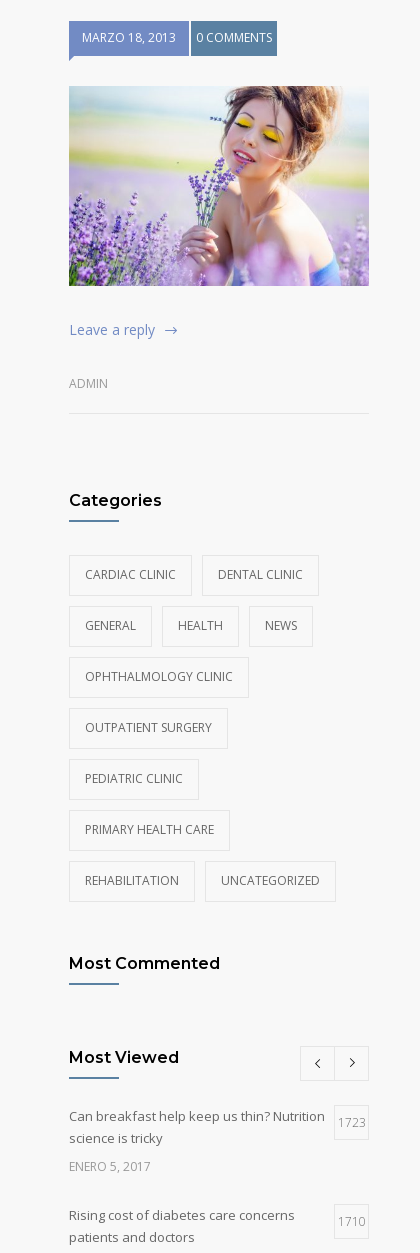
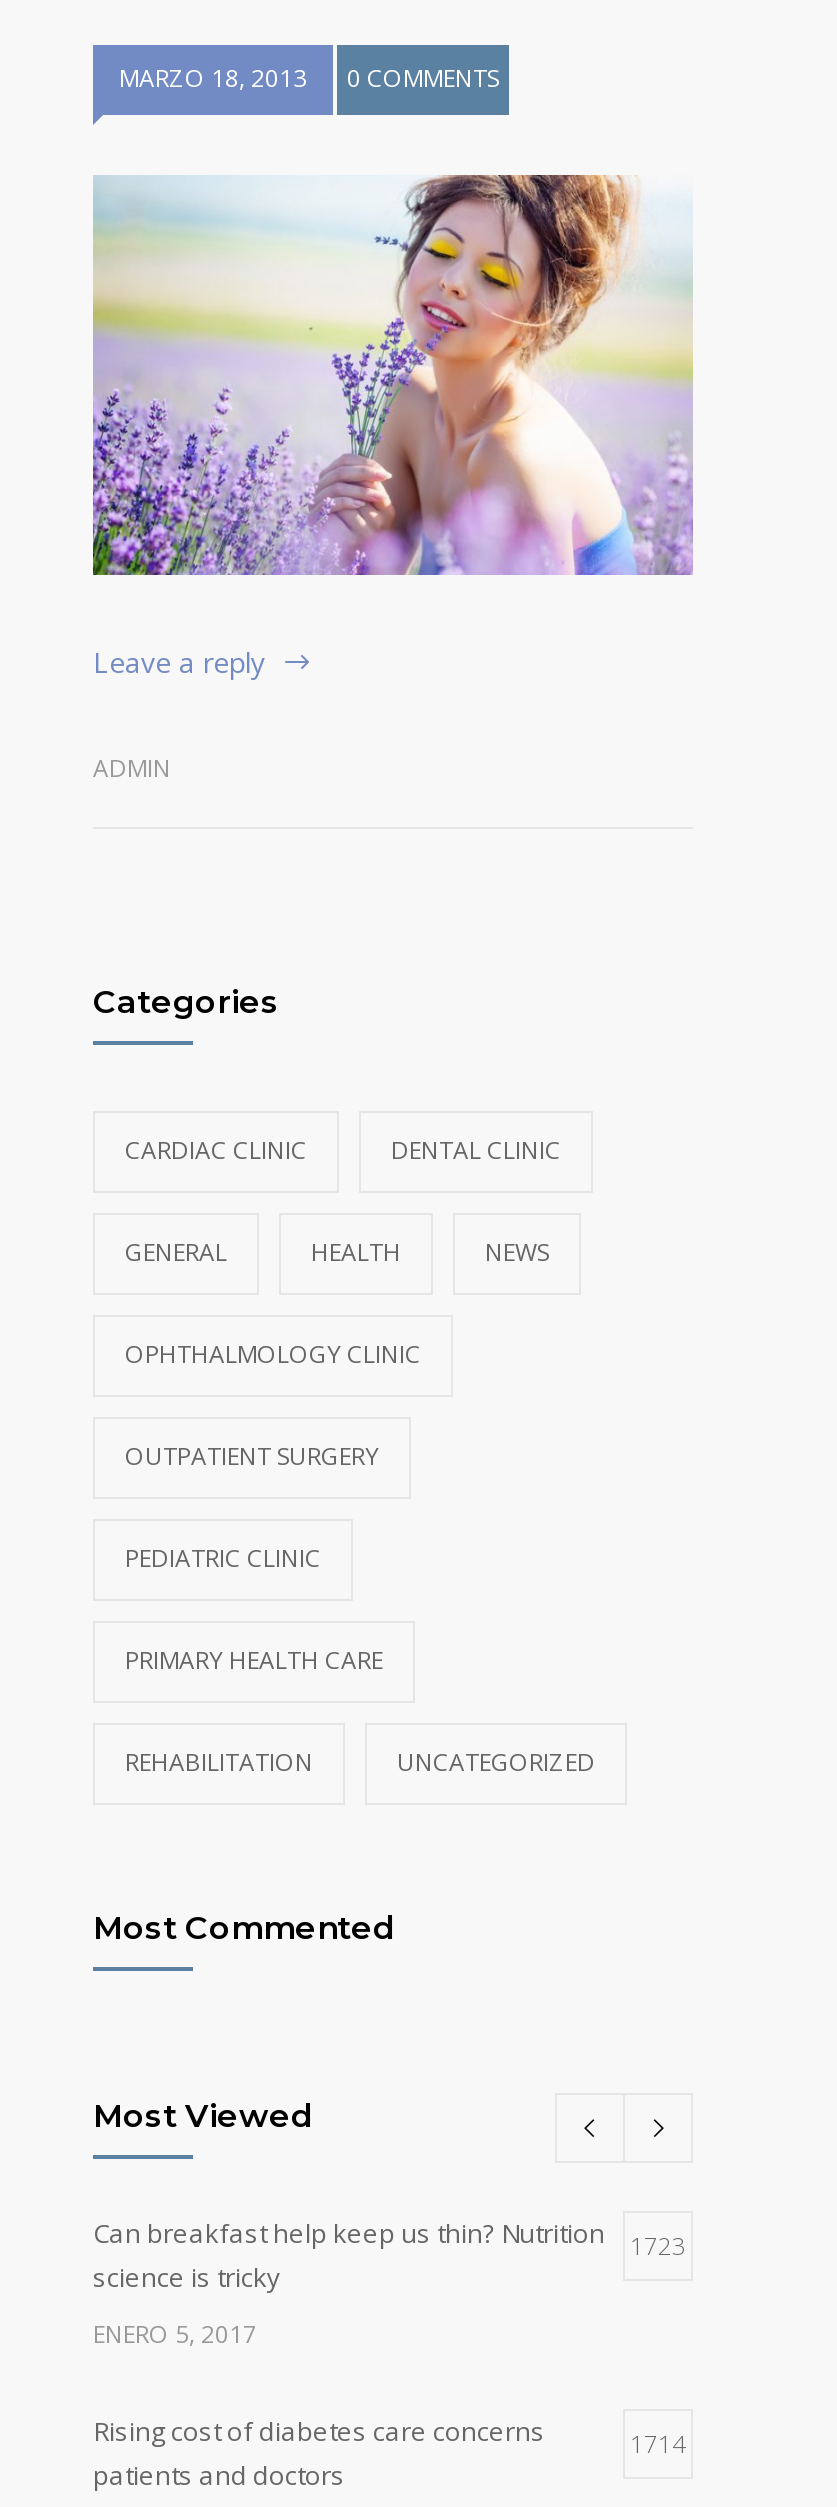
[337,1213,365,1230] 1710 -> [630,2428,686,2462] 1714

